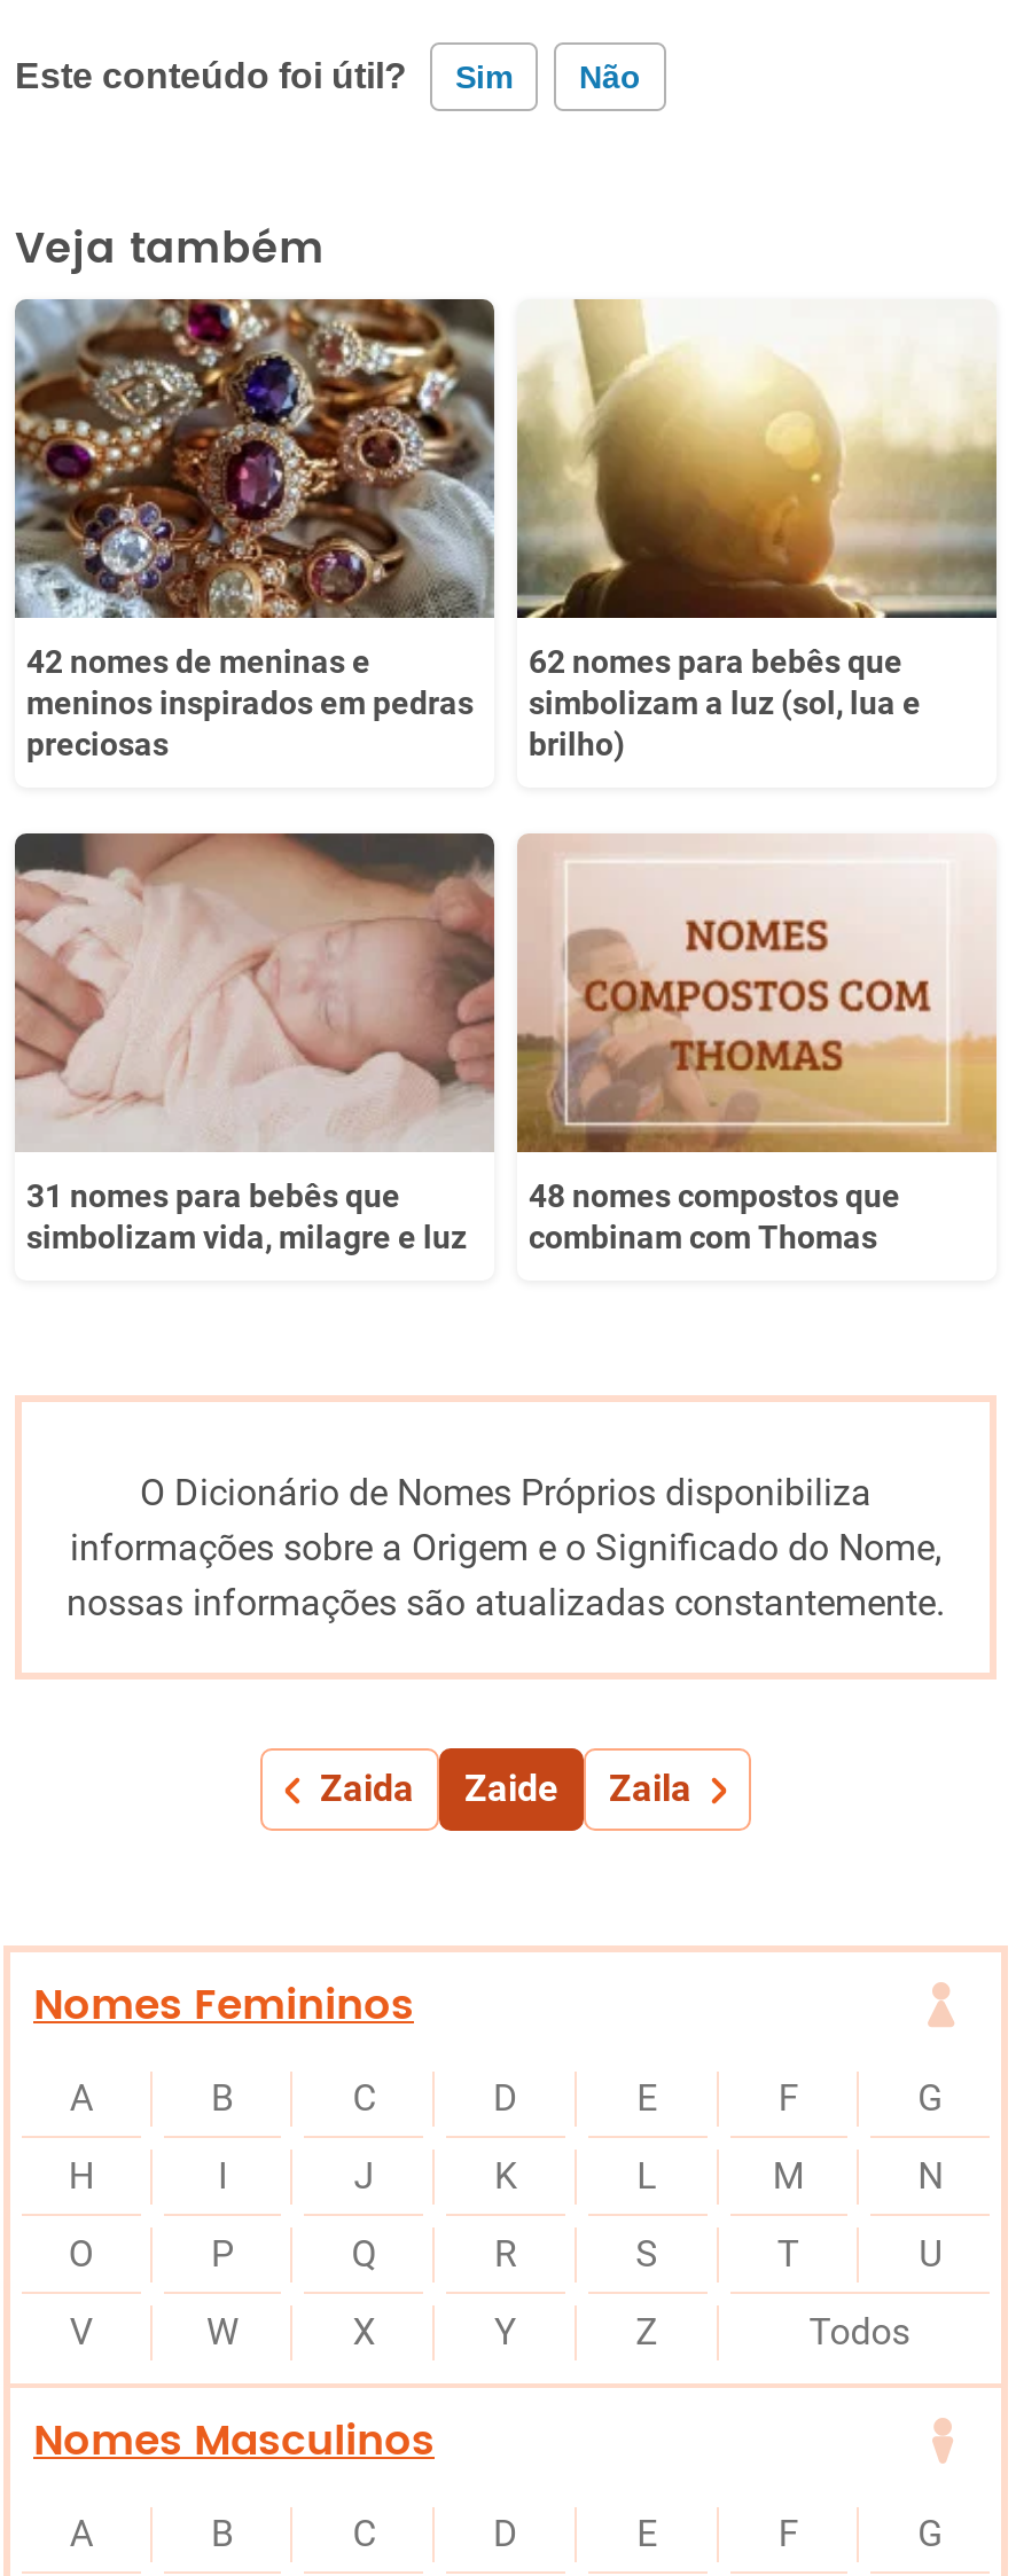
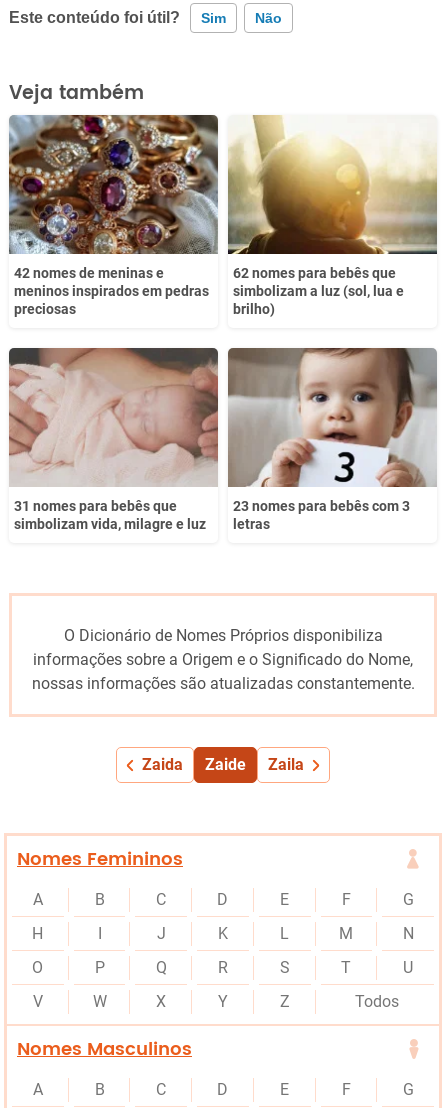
[517,833,997,1256] [image] | 48 nomes compostos que | combinam com Thomas -> [228,347,438,532] [image] | 23 nomes para bebês com 3 | letras

